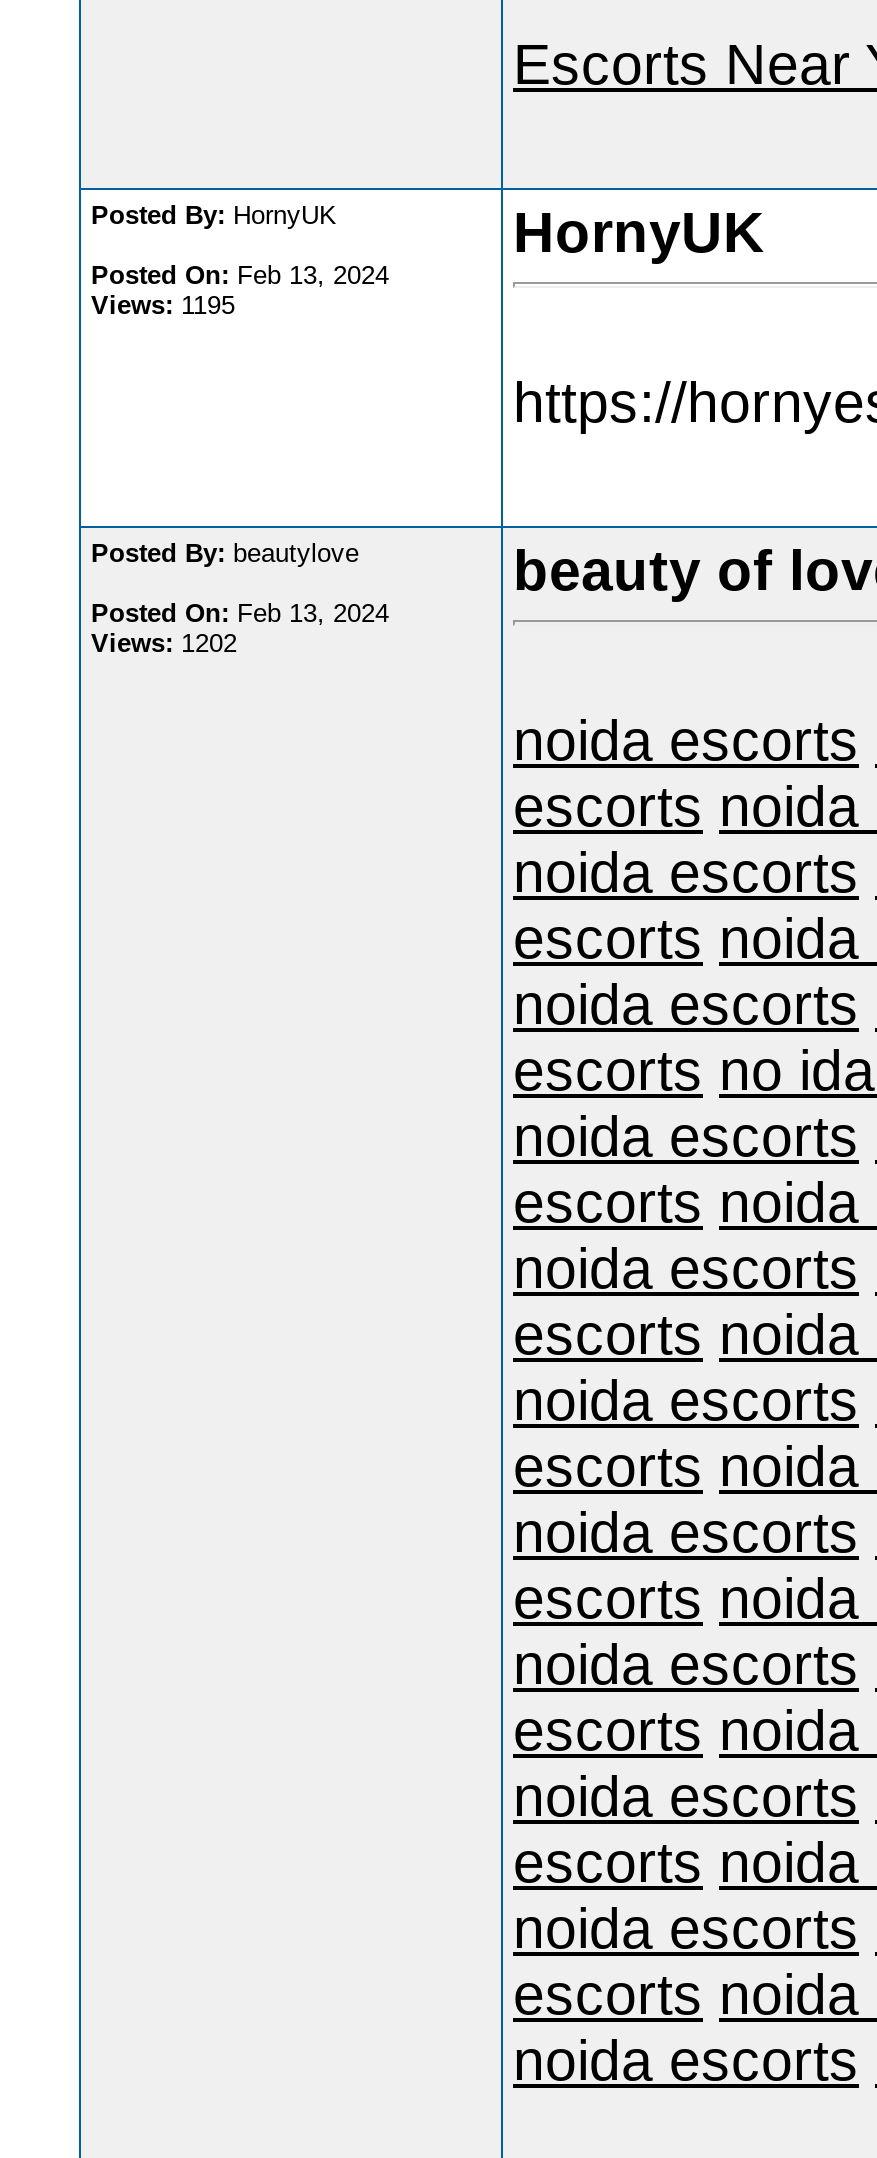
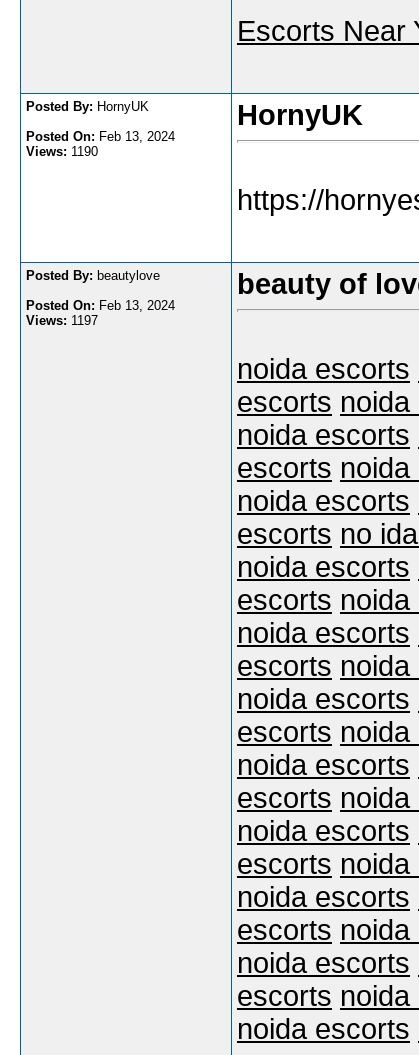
[91,290,235,320] Views: 1195 -> [26,144,98,159] Views: 1190
[91,628,237,658] Views: 1202 -> [26,313,98,328] Views: 1197

